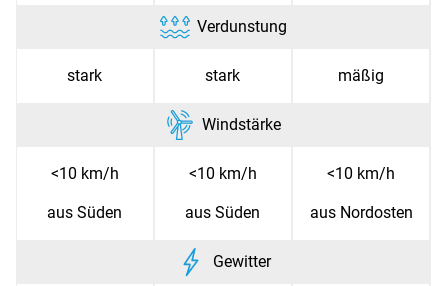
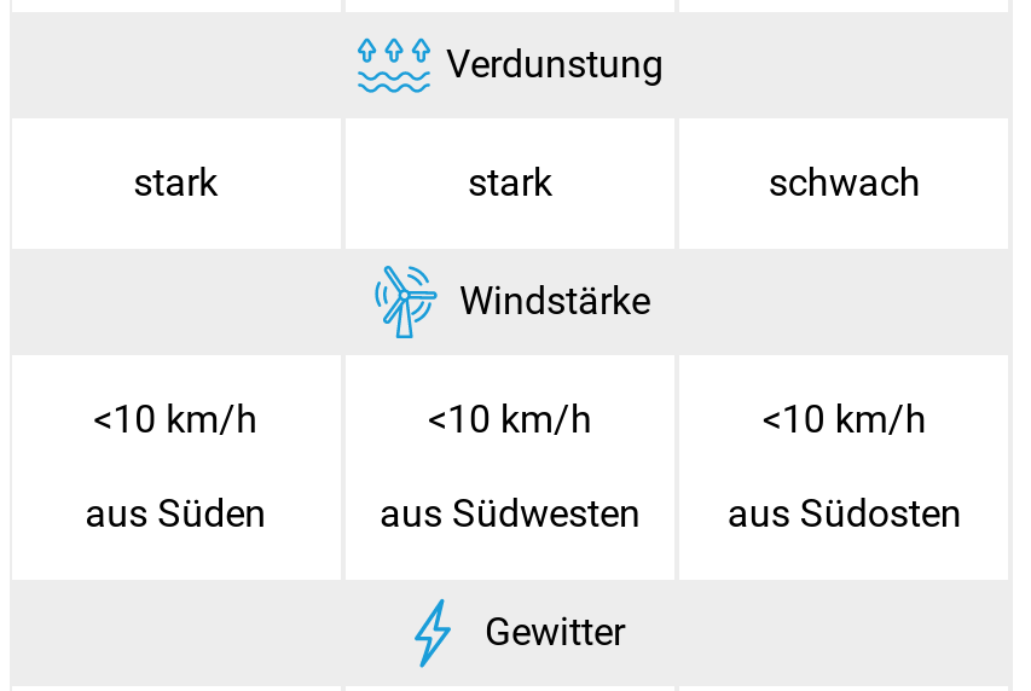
[338,66,384,85] mäßig -> [768,159,921,205] schwach
[185,203,260,222] aus Süden -> [380,490,641,536] aus Südwesten
[310,203,413,222] aus Nordosten -> [727,490,962,536] aus Südosten

